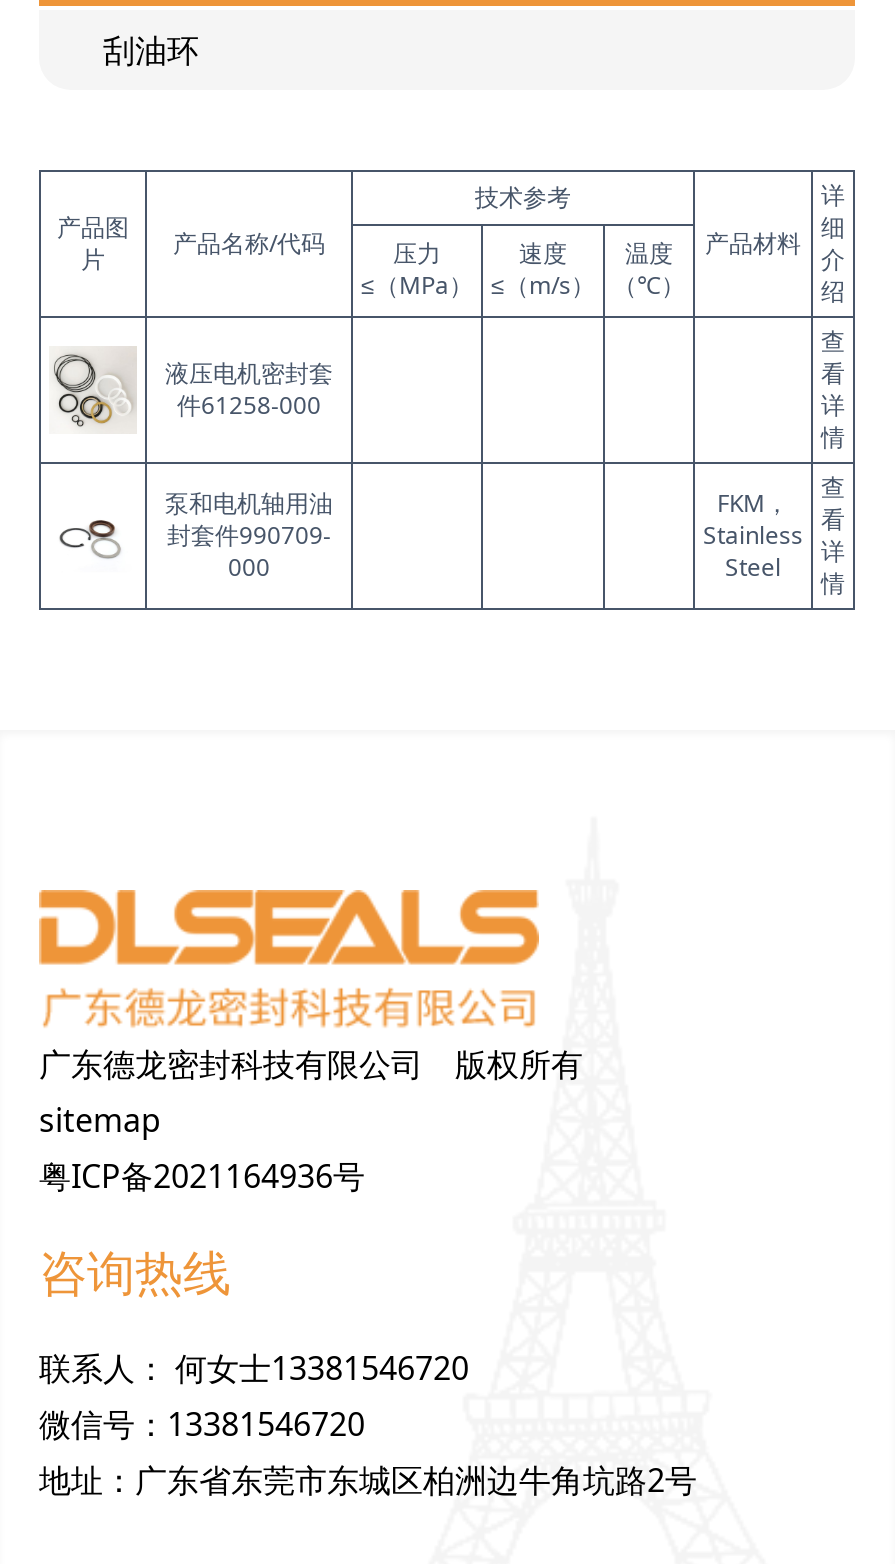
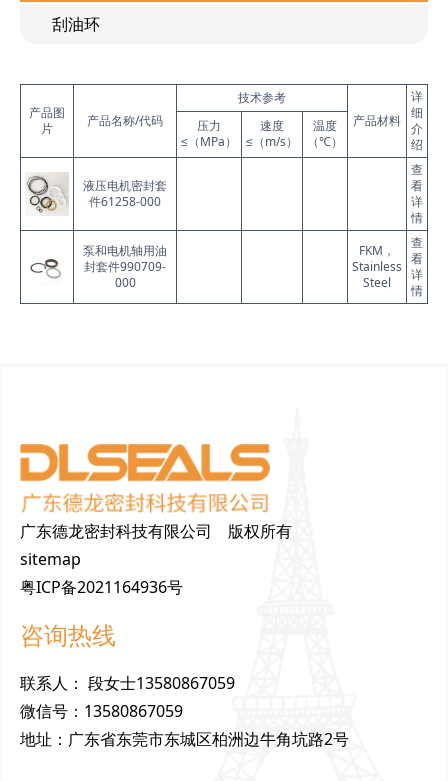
[39,1346,469,1390] 联系人：何女士13381546720 -> [20,672,235,694] 联系人：段女士13580867059
[39,1402,365,1446] 微信号：13381546720 -> [20,700,183,722] 微信号：13580867059

